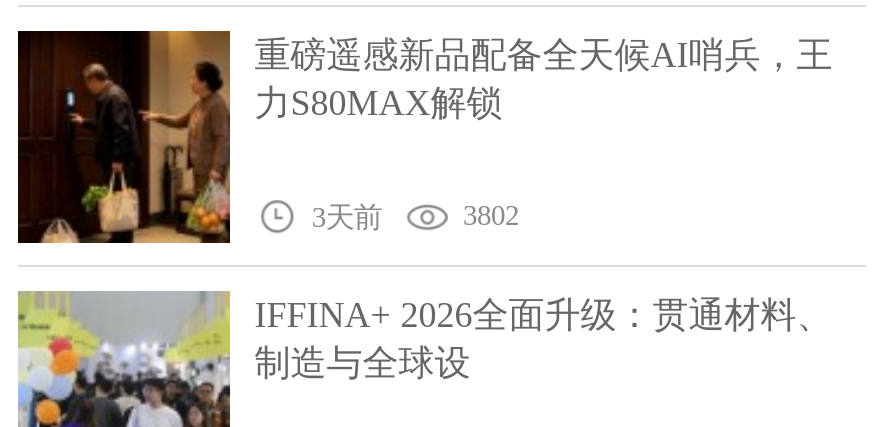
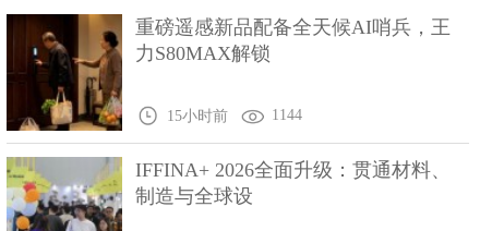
[312,198,519,232] 3天前 | 3802 -> [167,106,303,125] 15小时前 | 1144

